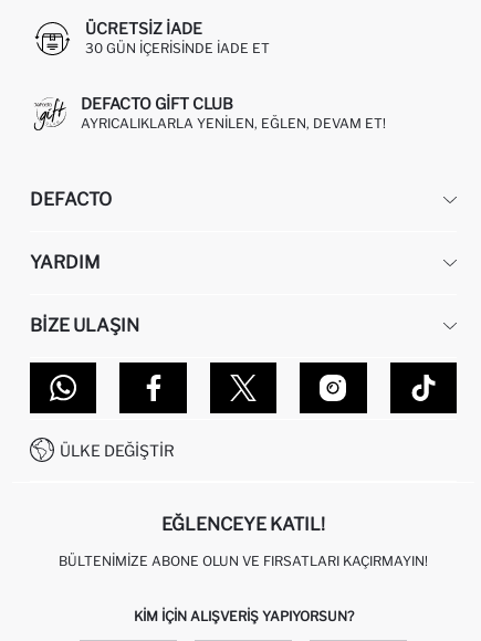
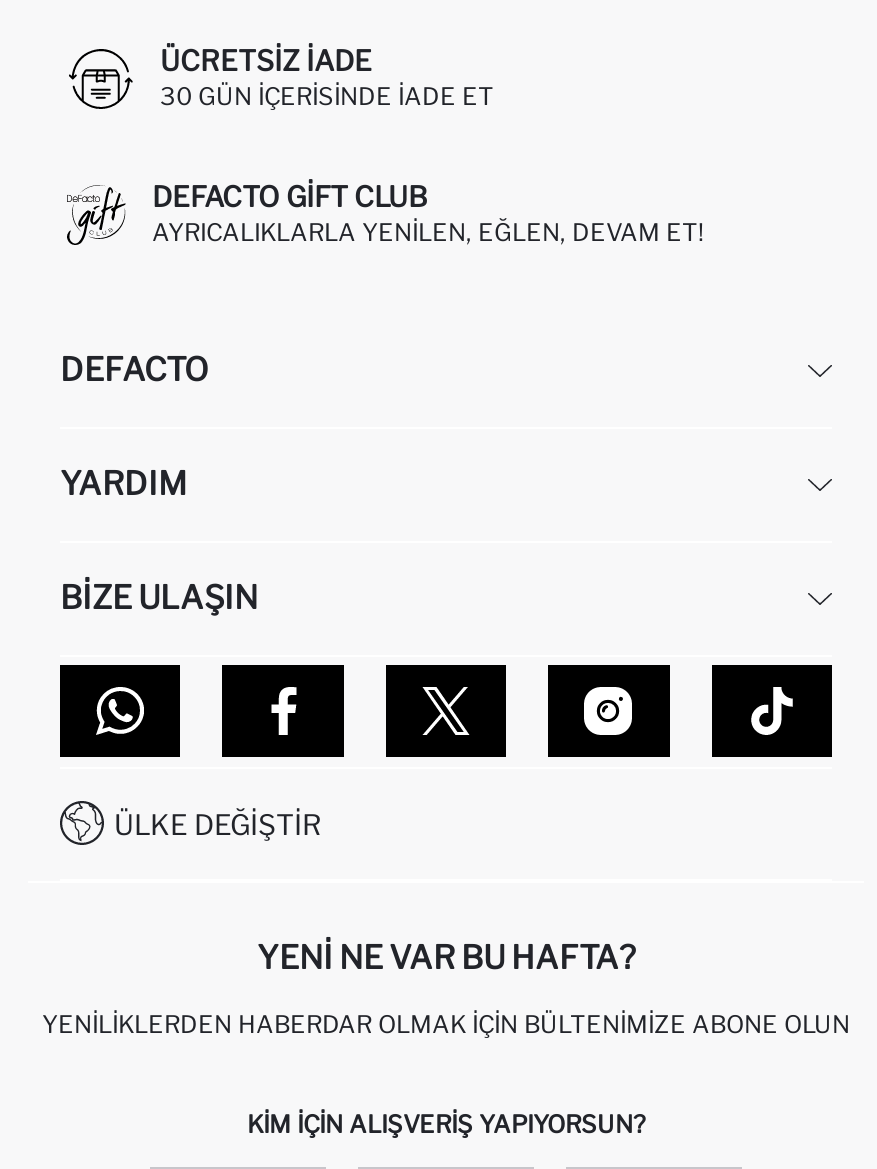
[161,514,325,535] EĞLENCEYE KATIL! -> [257,939,635,977] YENI NE VAR BU HAFTA?
[59,552,428,569] BÜLTENIMIZE ABONE OLUN VE FIRSATLARI KAÇIRMAYIN! -> [42,1009,850,1039] YENILIKLERDEN HABERDAR OLMAK İÇIN BÜLTENIMIZE ABONE OLUN

